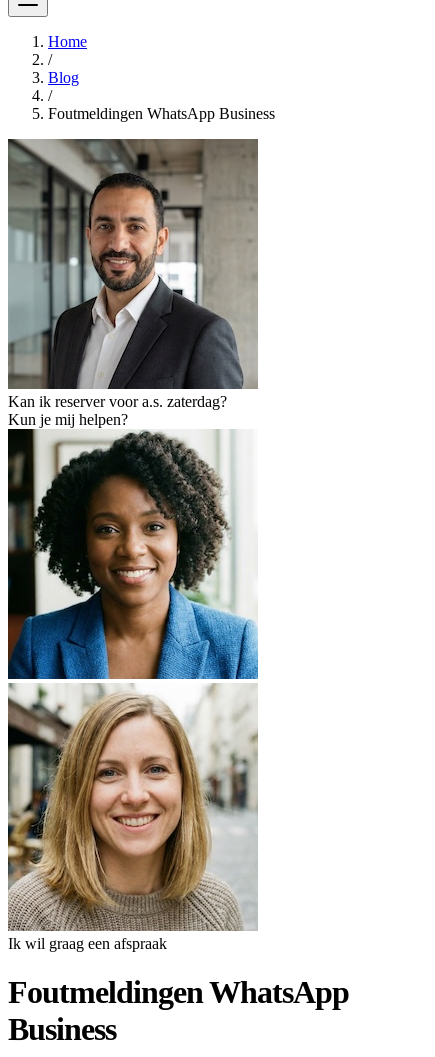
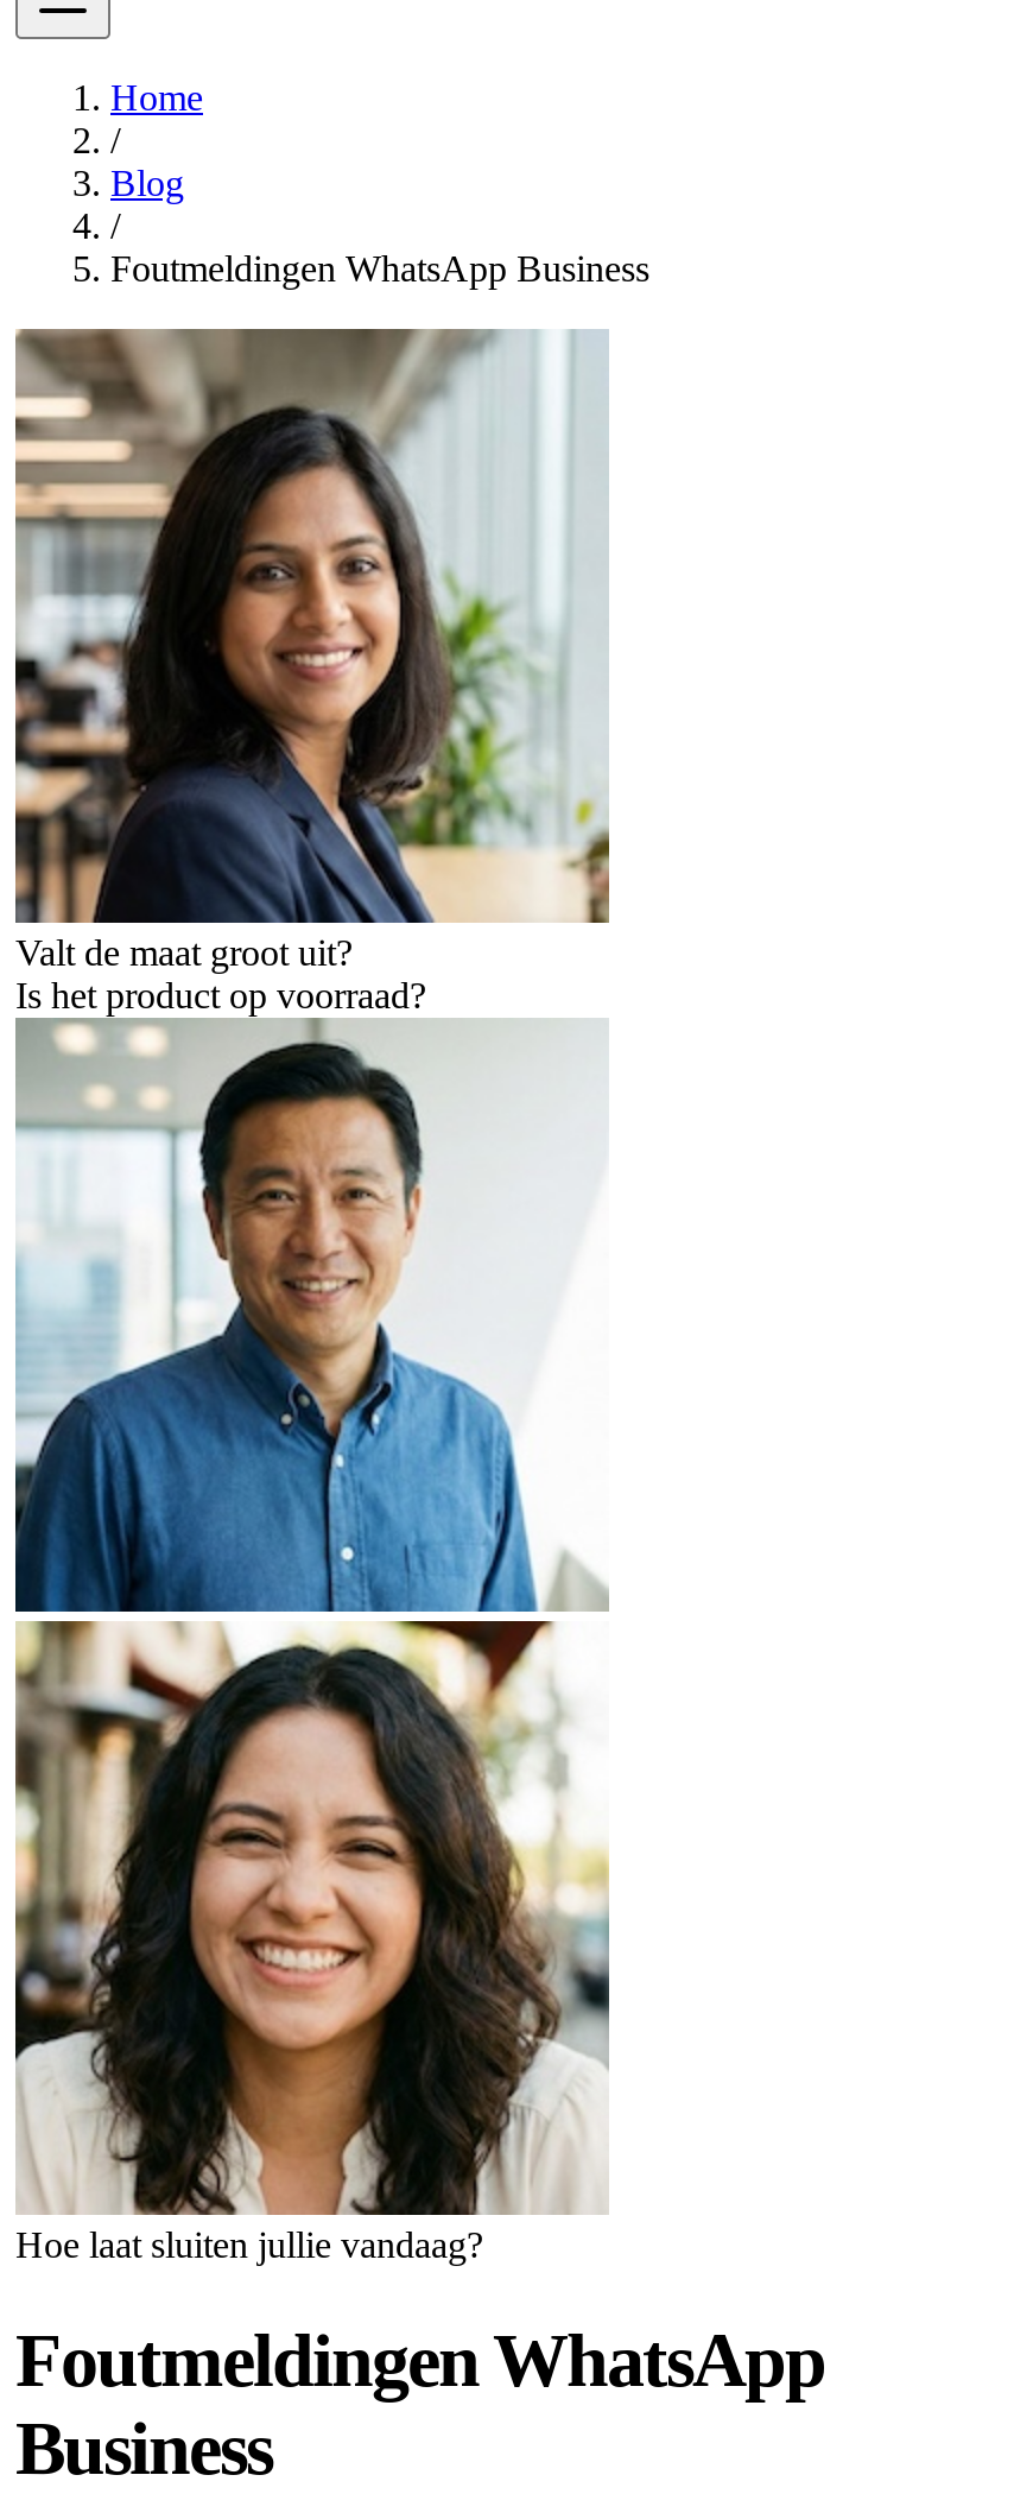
[7,138,258,428] [image] | Kan ik reserver voor a.s. zaterdag? | Kun je mij helpen? -> [15,329,609,1015] [image] | Valt de maat groot uit? | Is het product op voorraad?
[7,436,259,952] [image] | Ik wil graag een afspraak -> [13,1034,609,2265] [image] | Hoe laat sluiten jullie vandaag?

